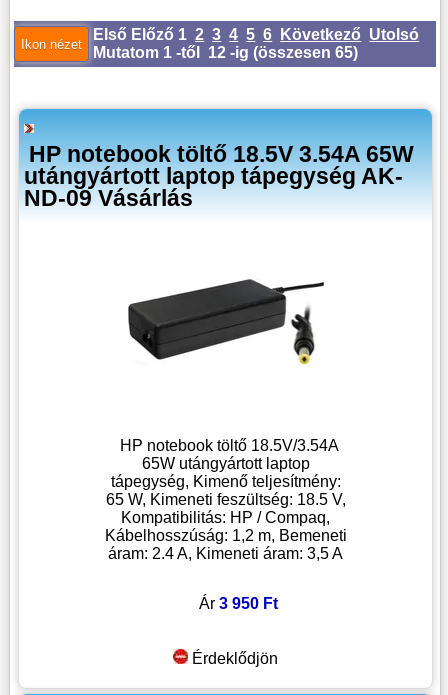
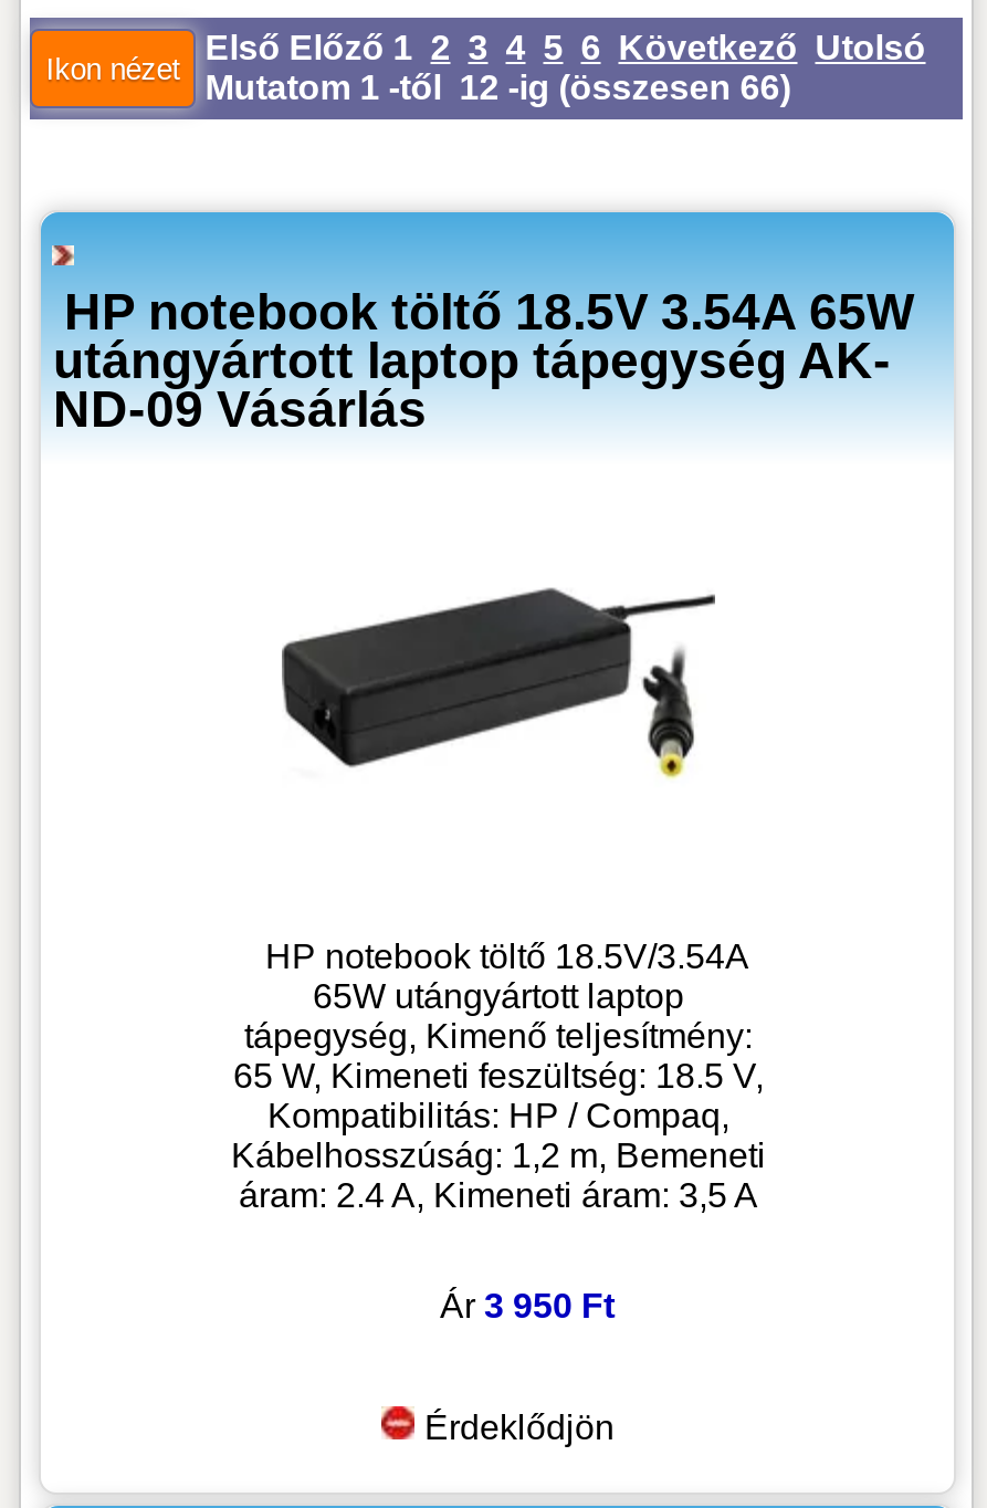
[93,44,358,61] Mutatom 1 -től 12 -ig (összesen 65) -> [205,69,791,107] Mutatom 1 -től 12 -ig (összesen 66)

